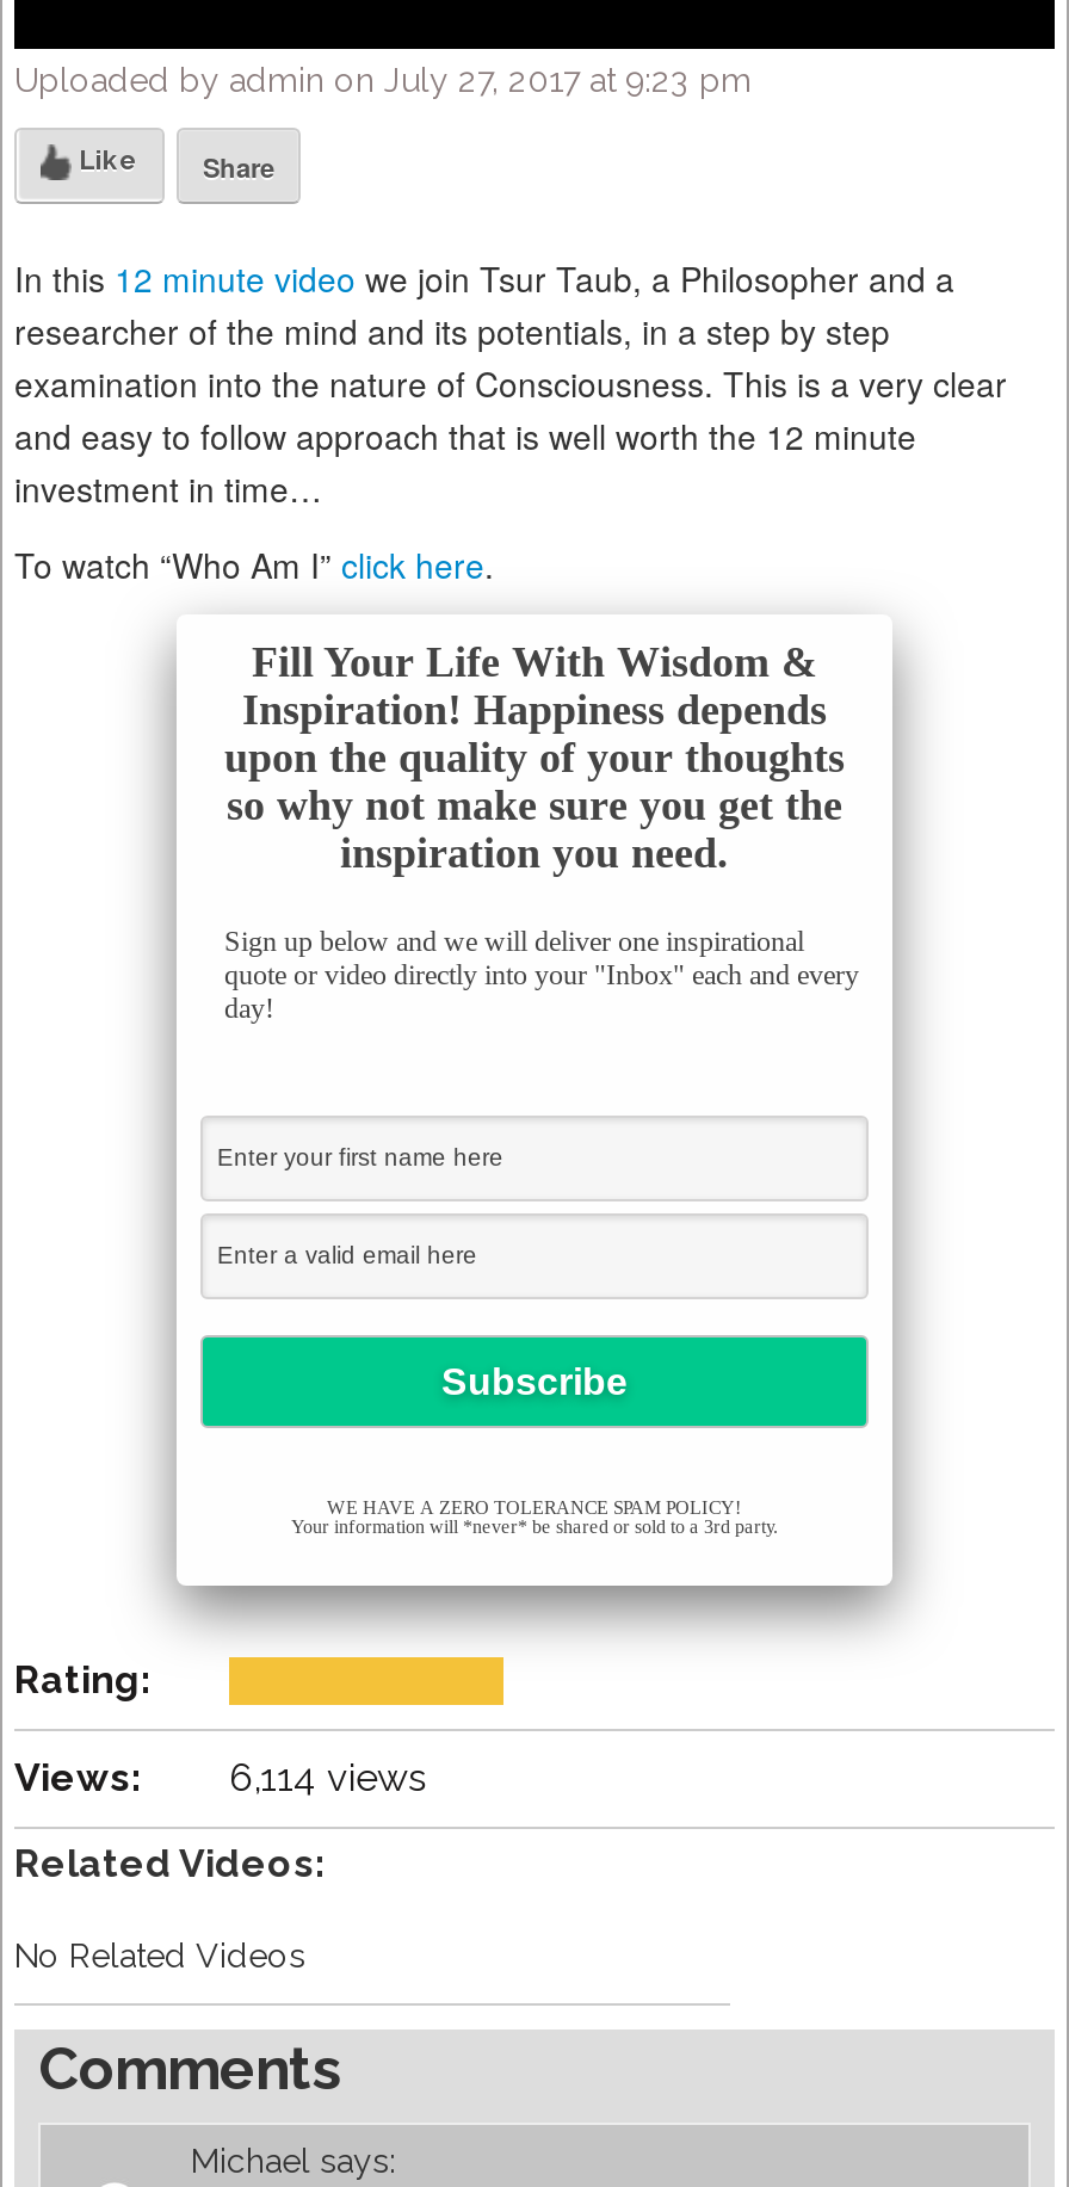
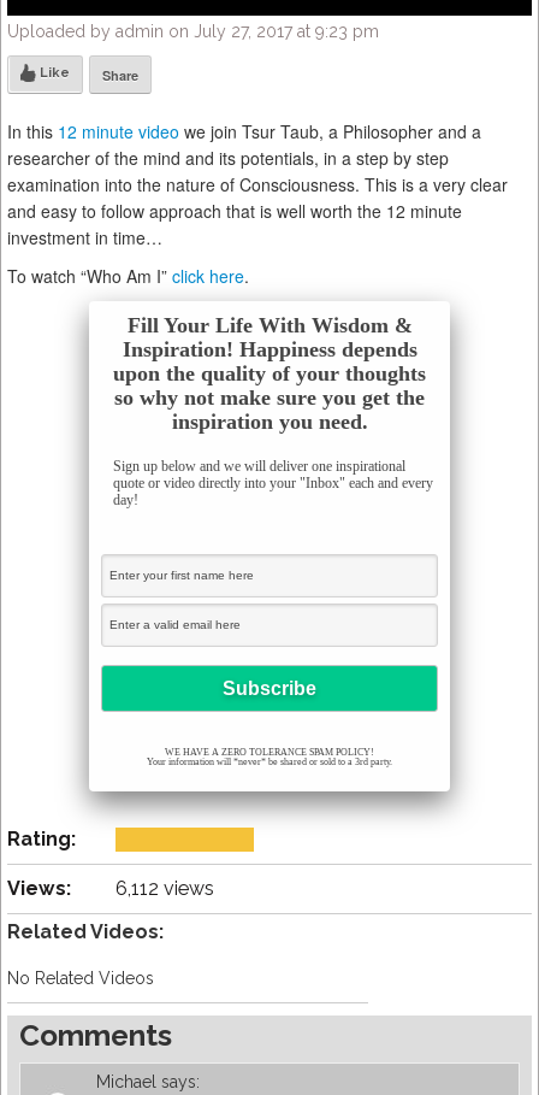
[14,1755,427,1801] Views: 6,114 views -> [7,877,214,900] Views: 6,112 views

